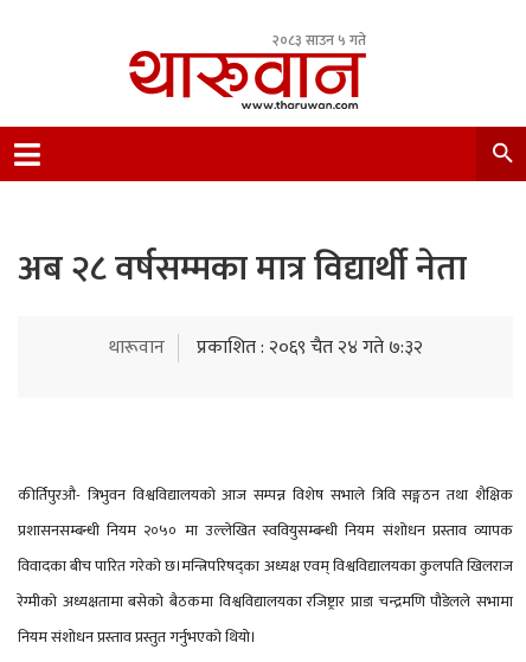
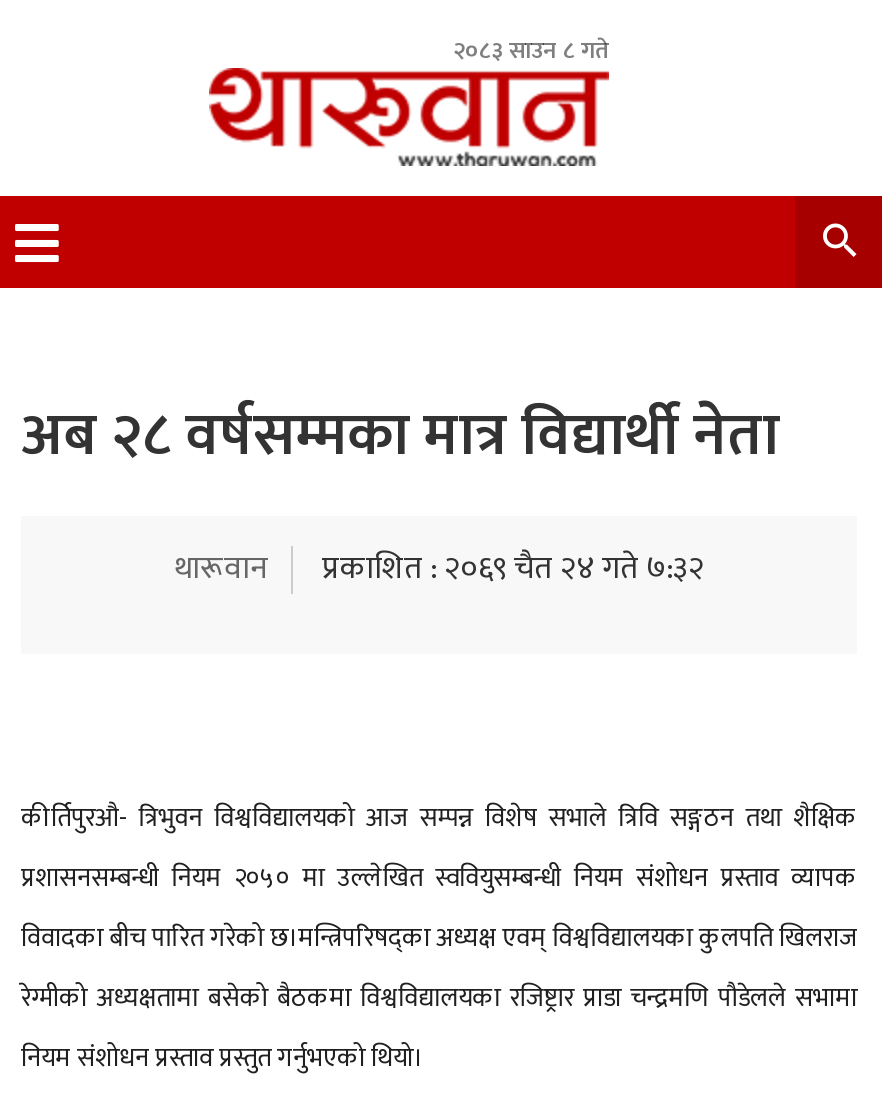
[272,28,366,52] २०८३ साउन ५ गते -> [453,30,609,70] २०८३ साउन ८ गते

